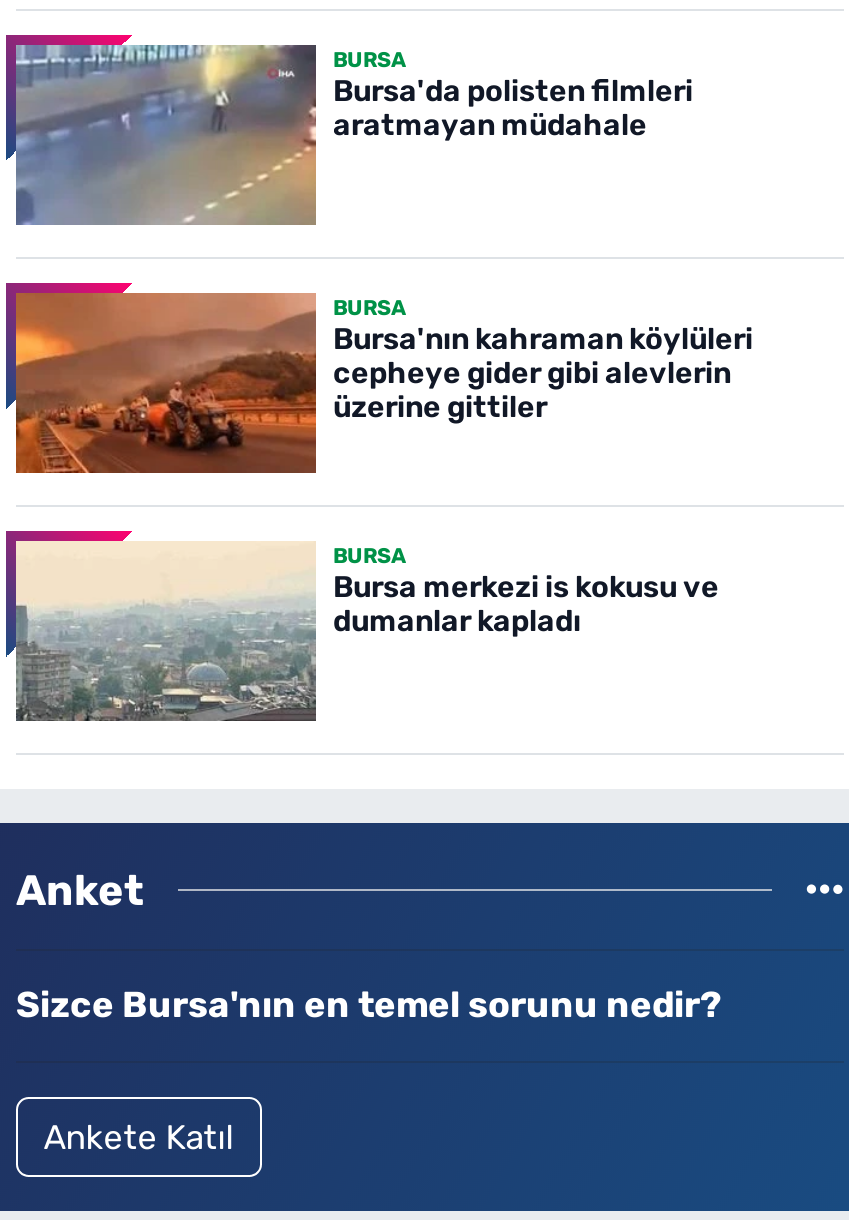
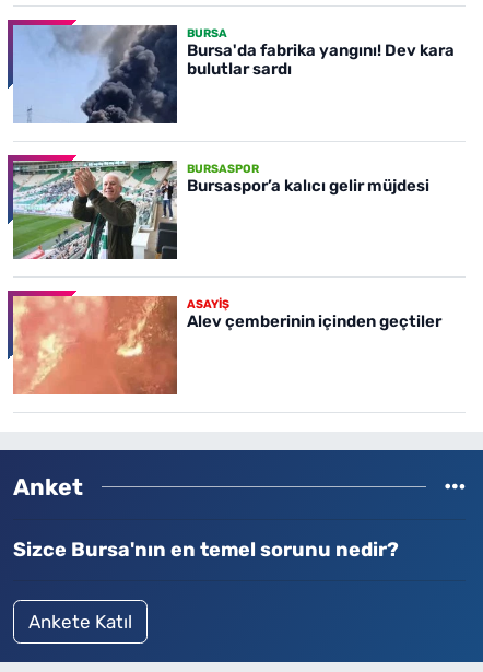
[10,32,693,226] [image] | Bursa'da polisten filmleri | aratmayan müdahale -> [12,19,454,123] [image] | Bursa'da fabrika yangını! Dev kara | bulutlar sardı
[10,280,753,476] [image] | BURSA | Bursa'nın kahraman köylüleri | cepheye gider gibi alevlerin | üzerine gittiler -> [12,154,429,260] [image] | BURSASPOR | Bursaspor’a kalıcı gelir müjdesi
[10,528,719,722] [image] | BURSA | Bursa merkezi is kokusu ve | dumanlar kapladı -> [12,290,441,396] [image] | ASAYİŞ | Alev çemberinin içinden geçtiler

